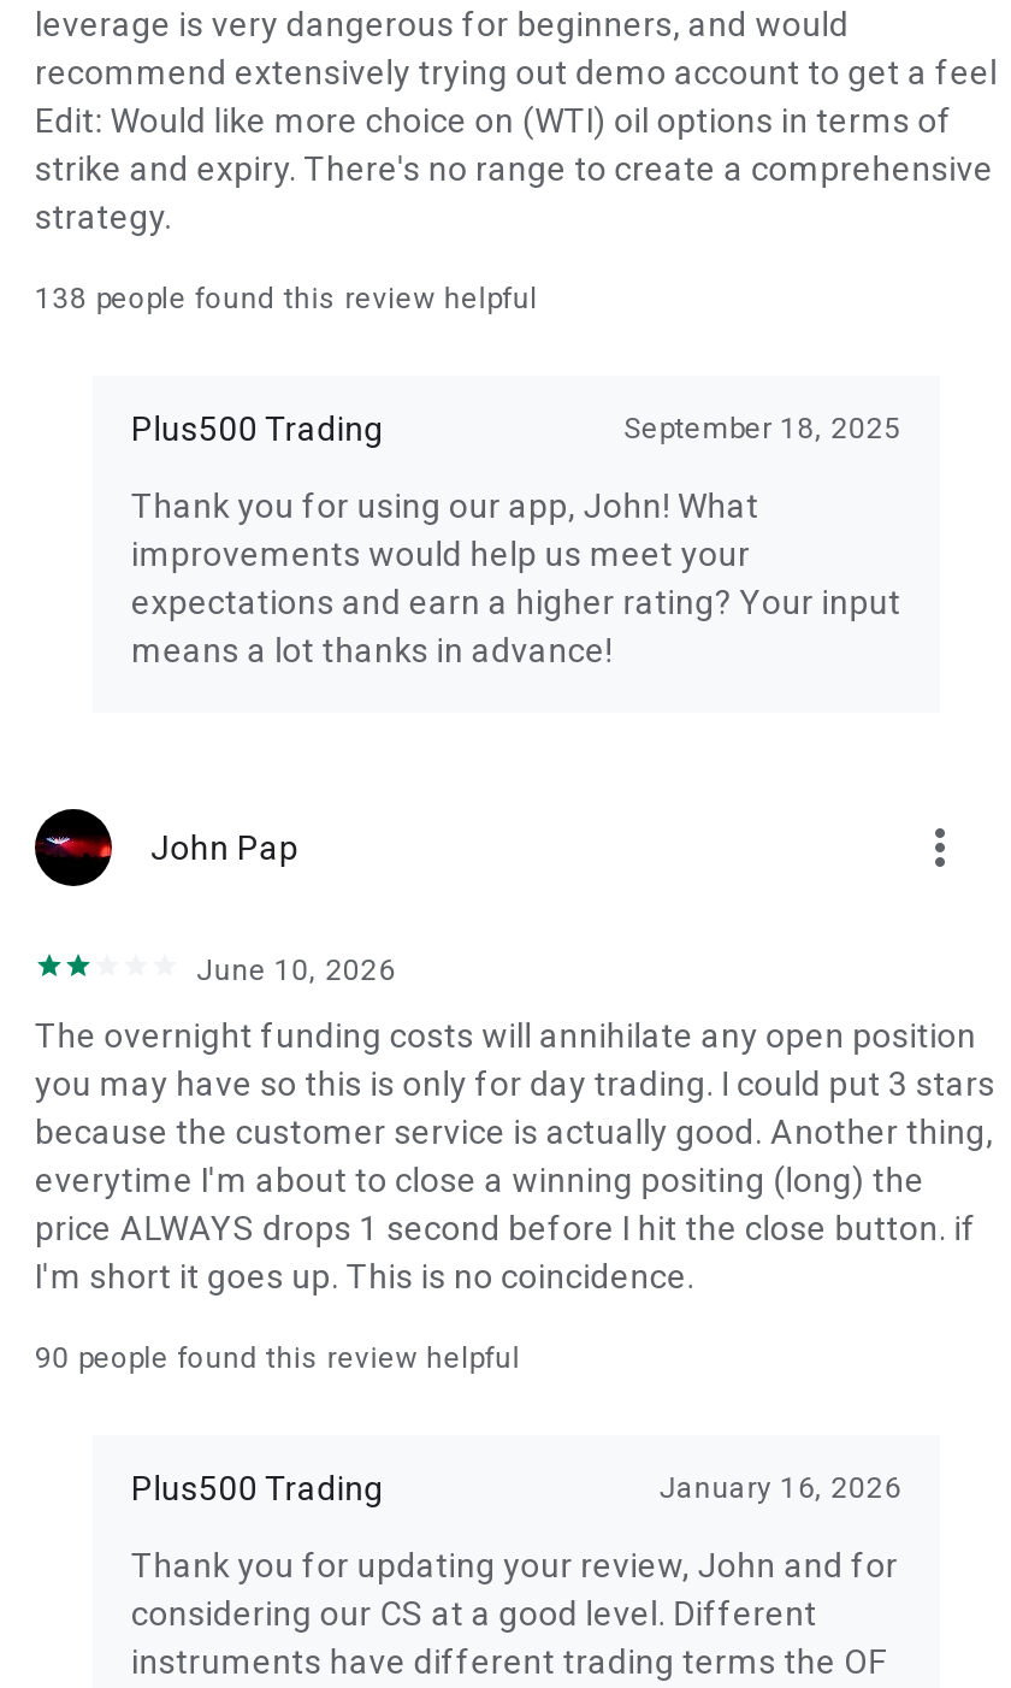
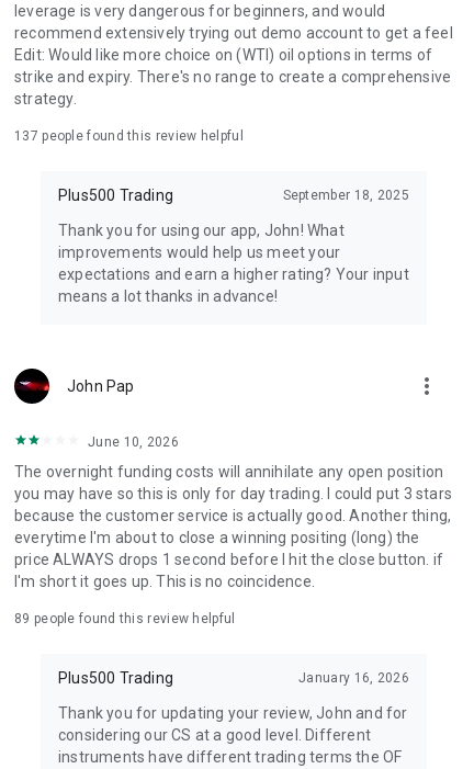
[35,282,538,315] 138 people found this review helpful -> [14,128,243,144] 137 people found this review helpful
[35,1341,520,1375] 90 people found this review helpful -> [14,611,235,626] 89 people found this review helpful

